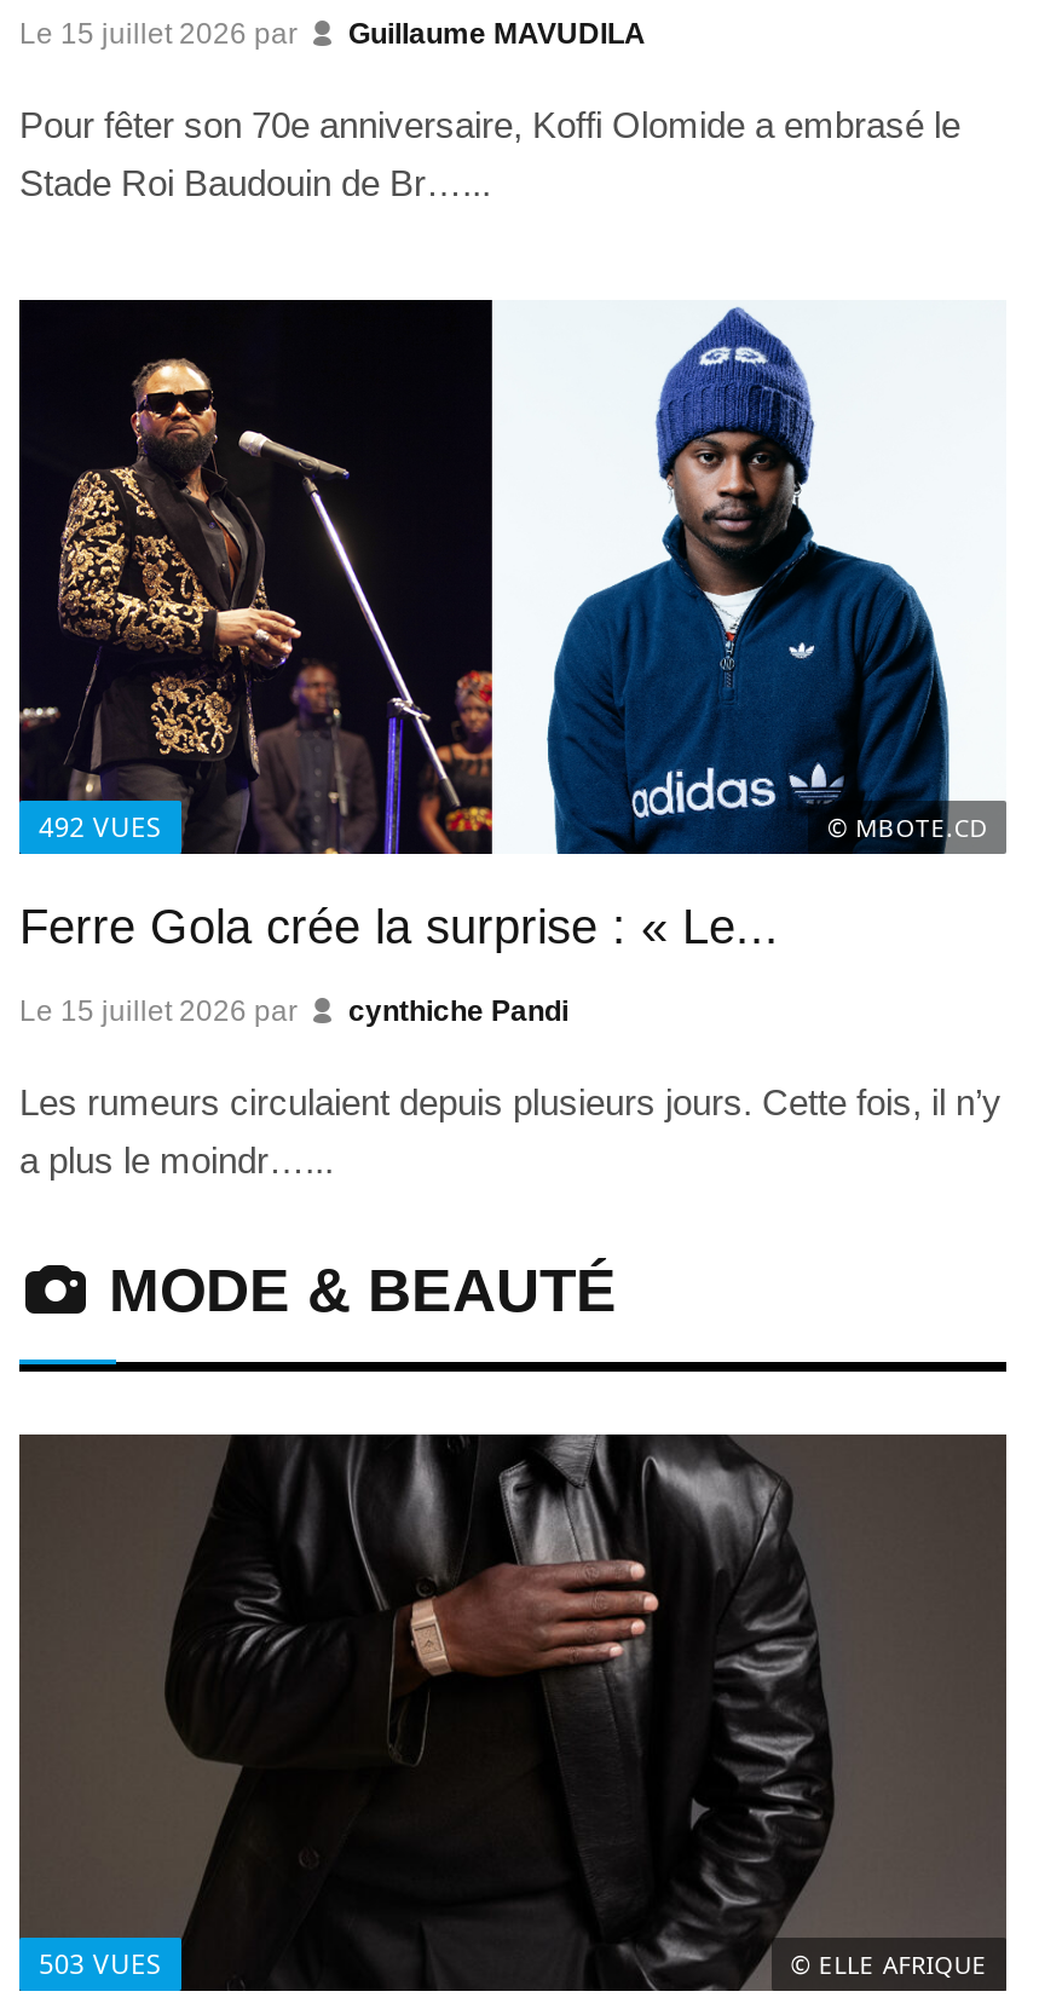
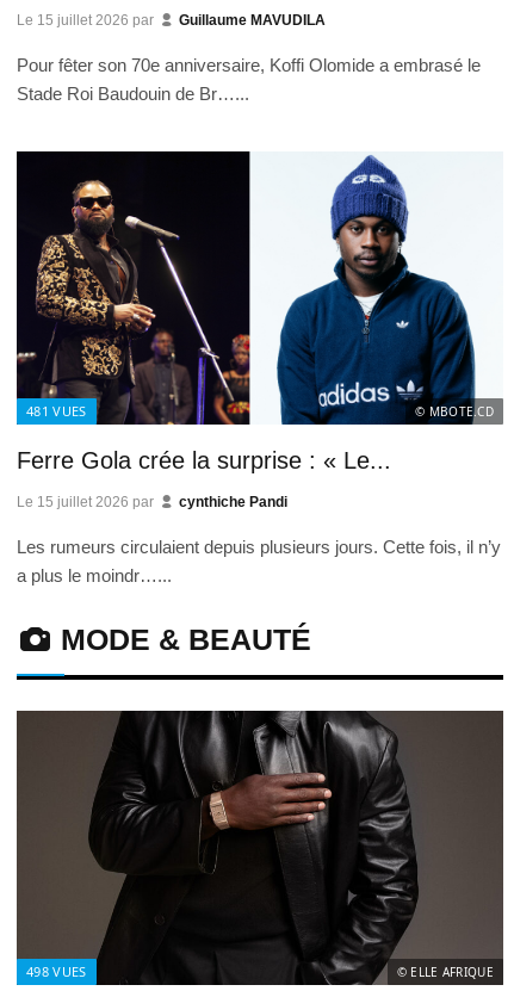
[39,808,161,844] 492 VUES -> [26,402,87,420] 481 VUES
[39,1944,161,1980] 503 VUES -> [26,962,87,980] 498 VUES

